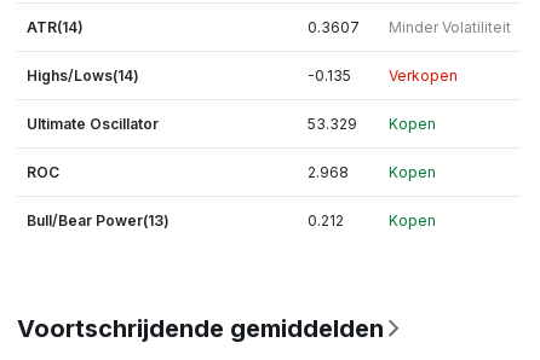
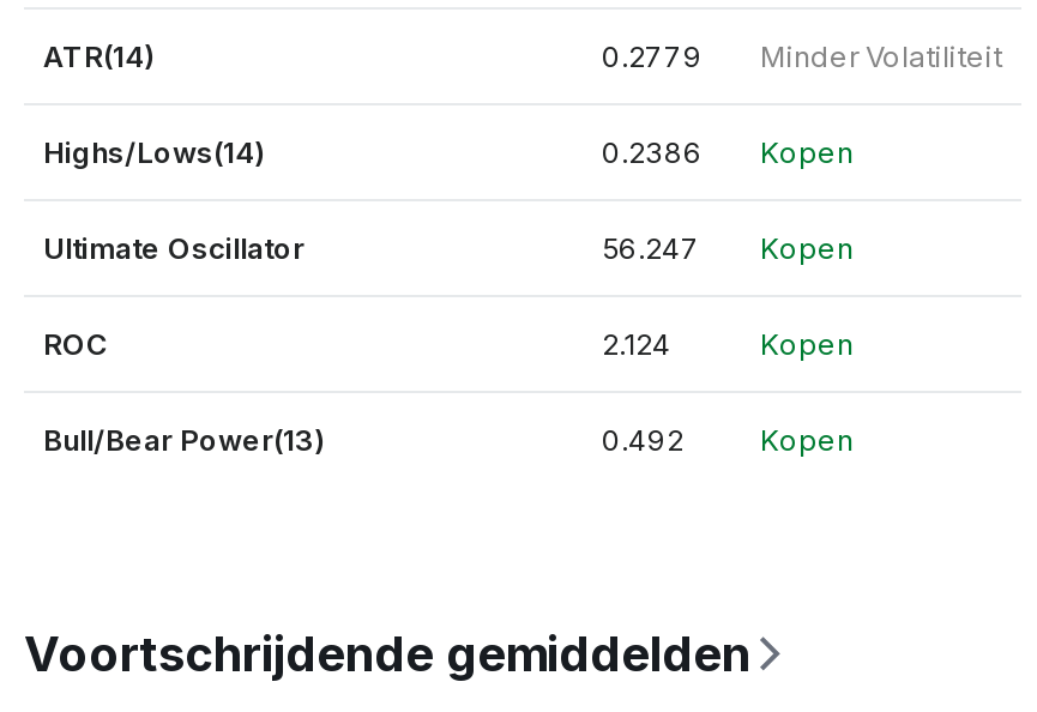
[308,18,511,36] 0.3607 Minder Volatiliteit -> [602,38,1002,74] 0.2779 Minder Volatiliteit
[308,66,458,84] -0.135 | Verkopen -> [602,134,854,170] 0.2386 | Kopen
[308,115,436,133] 53.329 Kopen -> [602,230,854,266] 56.247 Kopen
[308,163,349,181] 2.968 -> [602,326,671,362] 2.124
[308,211,344,229] 0.212 -> [602,421,683,457] 0.492

